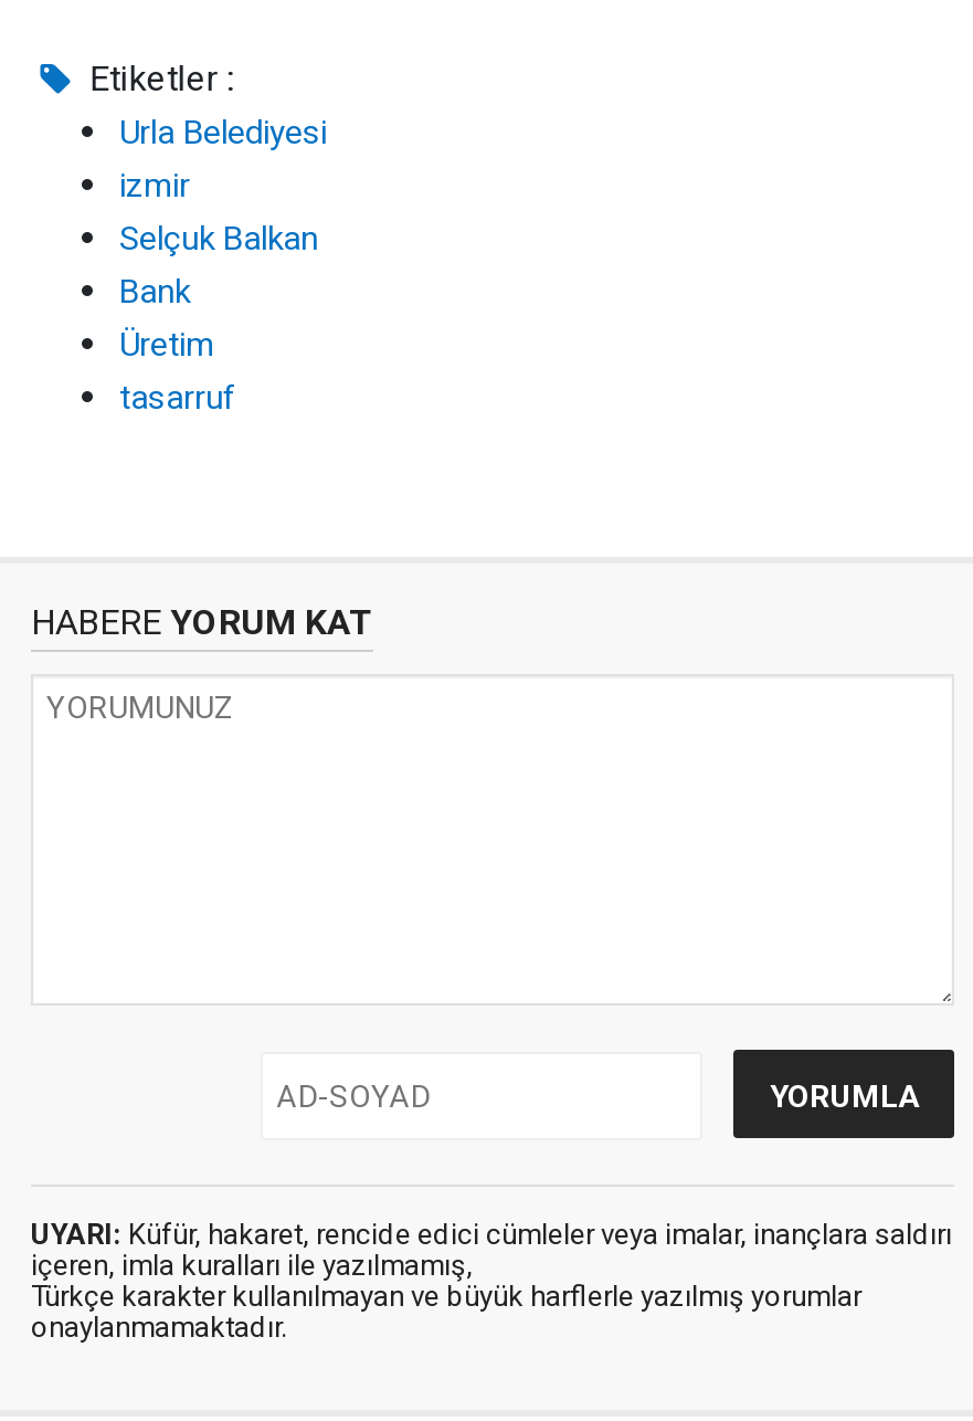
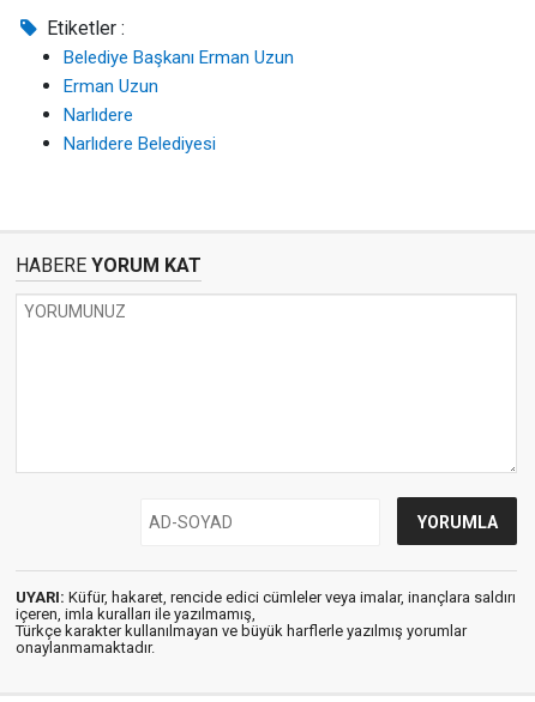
[119,113,327,418] Urla Belediyesi | izmir | Selçuk Balkan | Bank | Üretim | tasarruf -> [64,46,294,154] Belediye Başkanı Erman Uzun | Erman Uzun | Narlıdere | Narlıdere Belediyesi

